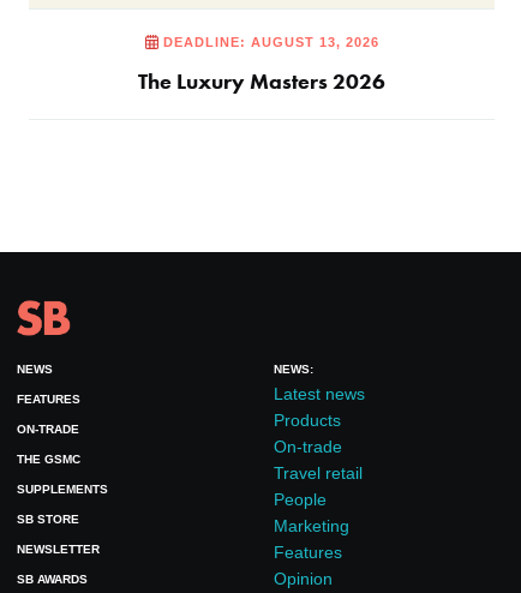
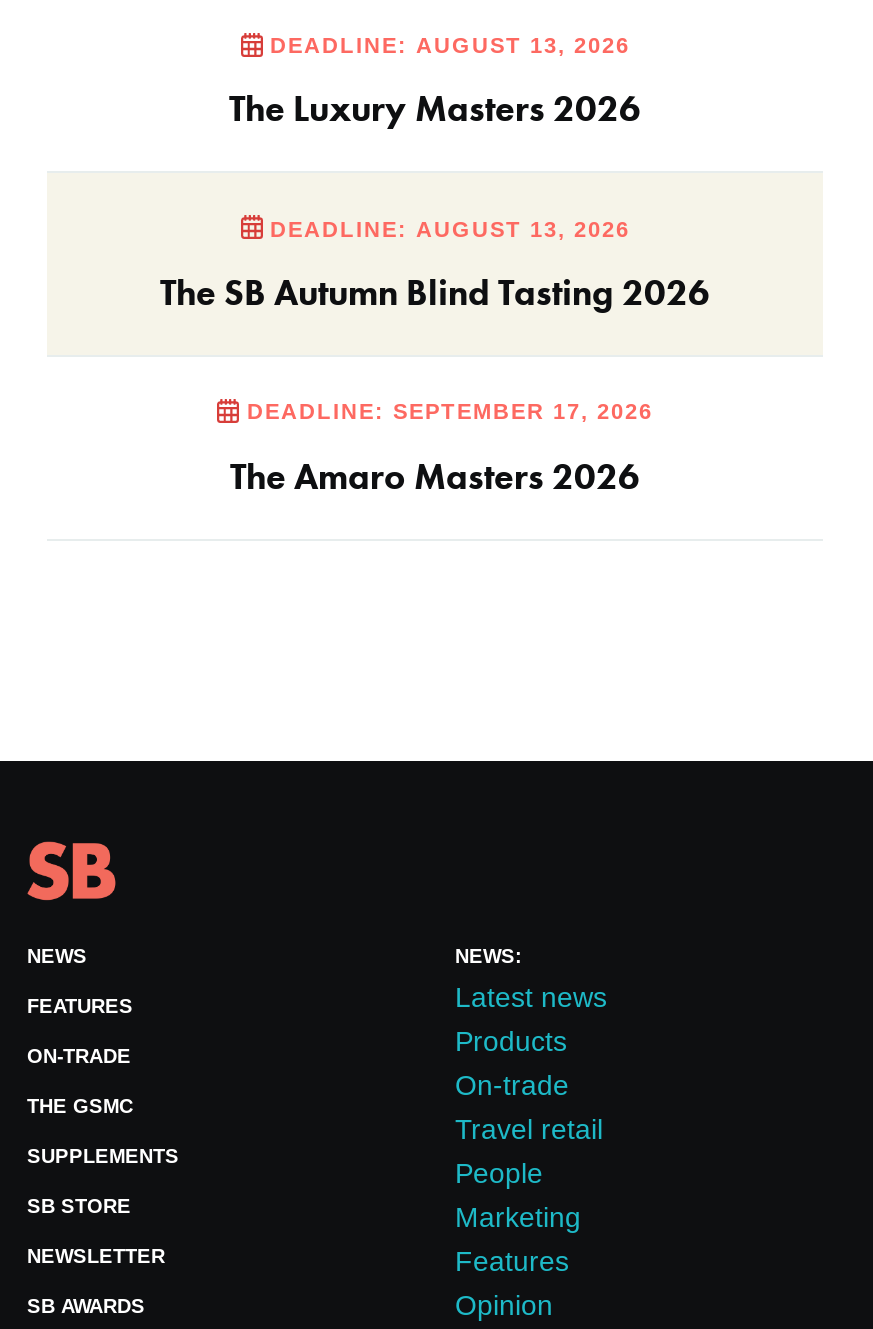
none -> [160,216,710,498] DEADLINE: AUGUST 13, 2026 | The SB Autumn Blind Tasting 2026 | DEADLINE: SEPTEMBER 17, 2026 | The Amaro Masters 2026

